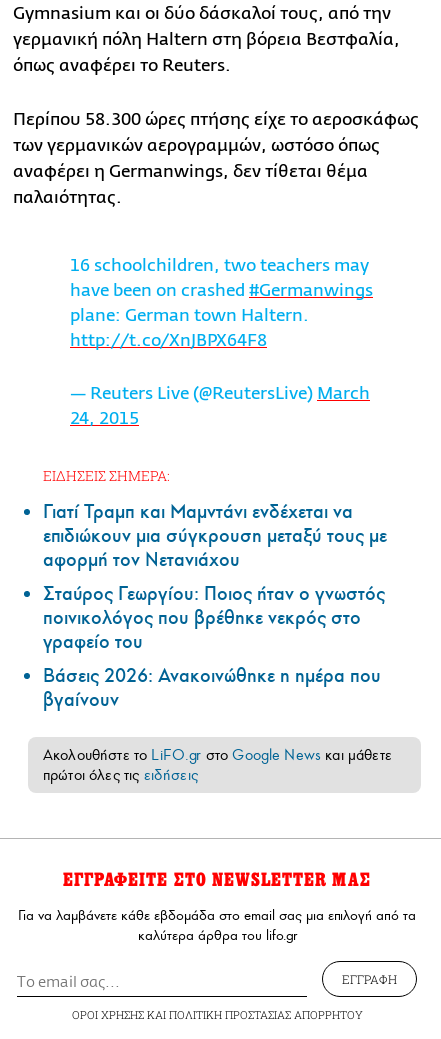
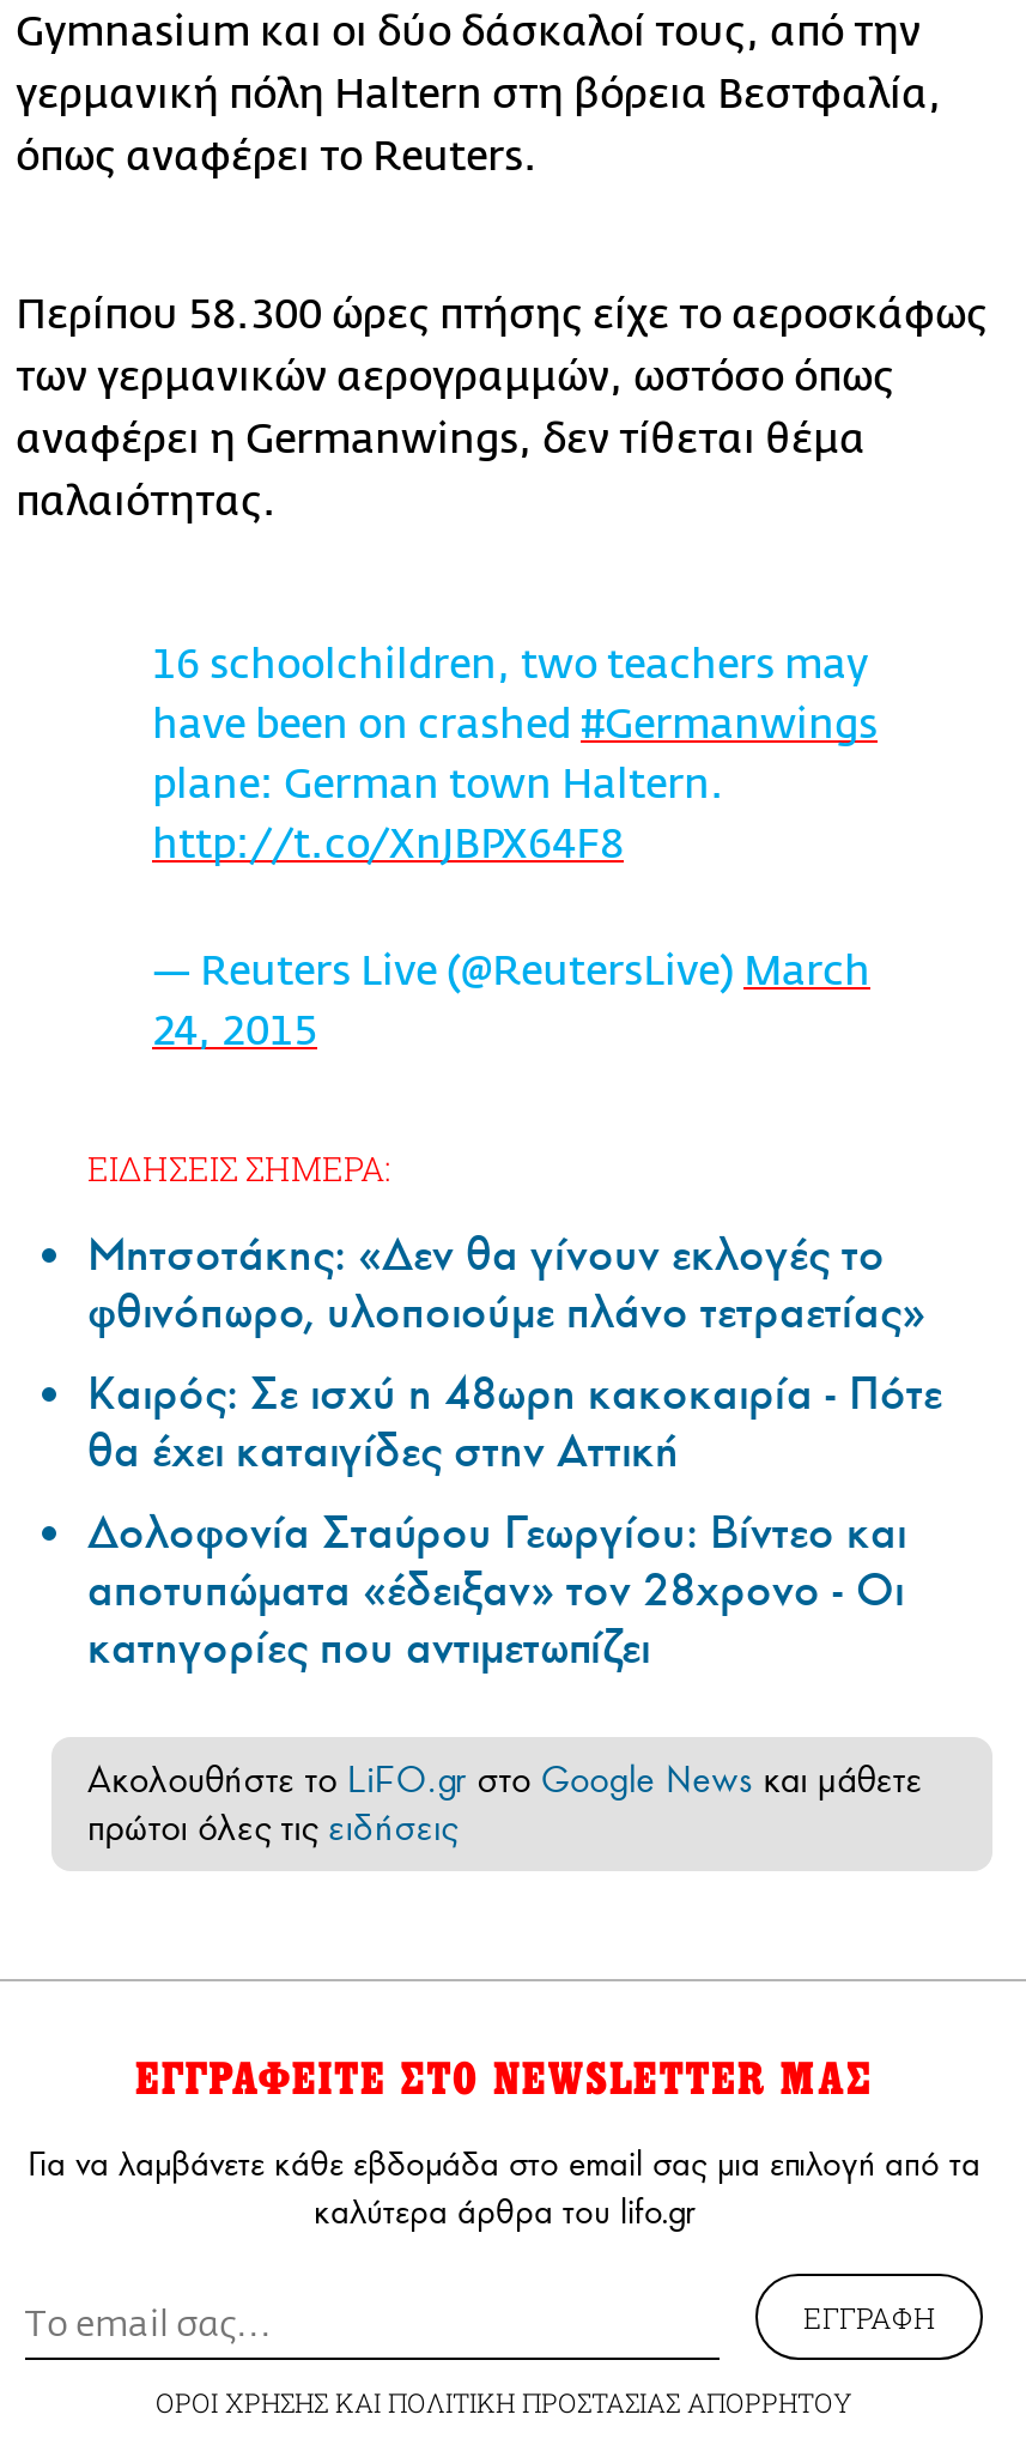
[43,500,387,712] Γιατί Τραμπ και Μαμντάνι ενδέχεται να | επιδιώκουν μια σύγκρουση μεταξύ τους με | αφορμή τον Νετανιάχου | Σταύρος Γεωργίου: Ποιος ήταν ο γνωστός | ποινικολόγος που βρέθηκε νεκρός στο | γραφείο του | Βάσεις 2026: Ανακοινώθηκε η ημέρα που | βγαίνουν -> [87,1226,942,1677] Μητσοτάκης: «Δεν θα γίνουν εκλογές το | φθινόπωρο, υλοποιούμε πλάνο τετραετίας» | Καιρός: Σε ισχύ η 48ωρη κακοκαιρία - Πότε | θα έχει καταιγίδες στην Αττική | Δολοφονία Σταύρου Γεωργίου: Βίντεο και | αποτυπώματα «έδειξαν» τον 28χρονο - Οι | κατηγορίες που αντιμετωπίζει

